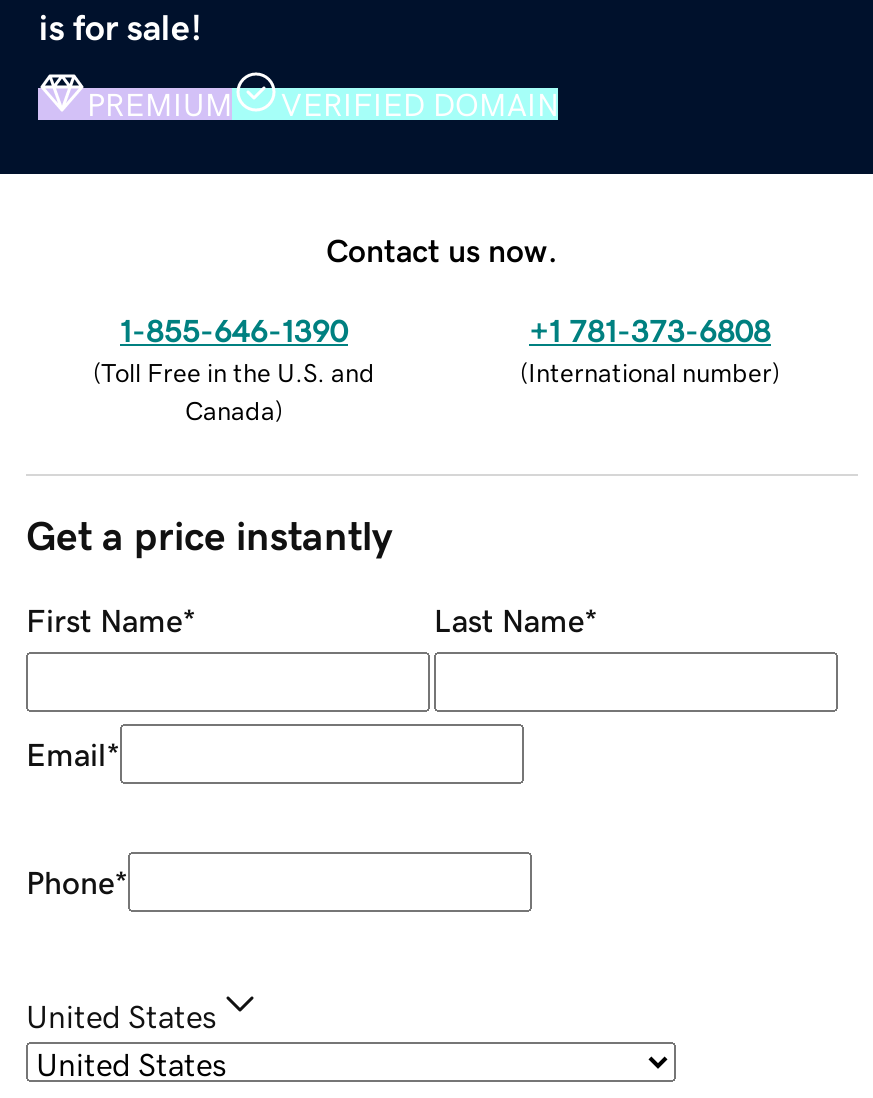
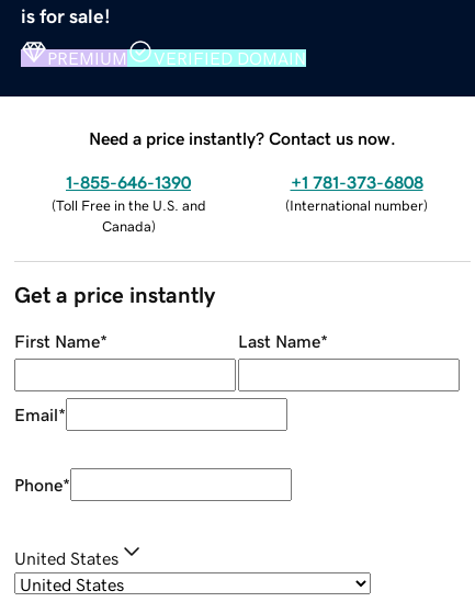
[326,233,558,265] Contact us now. -> [89,129,396,146] Need a price instantly? Contact us now.

